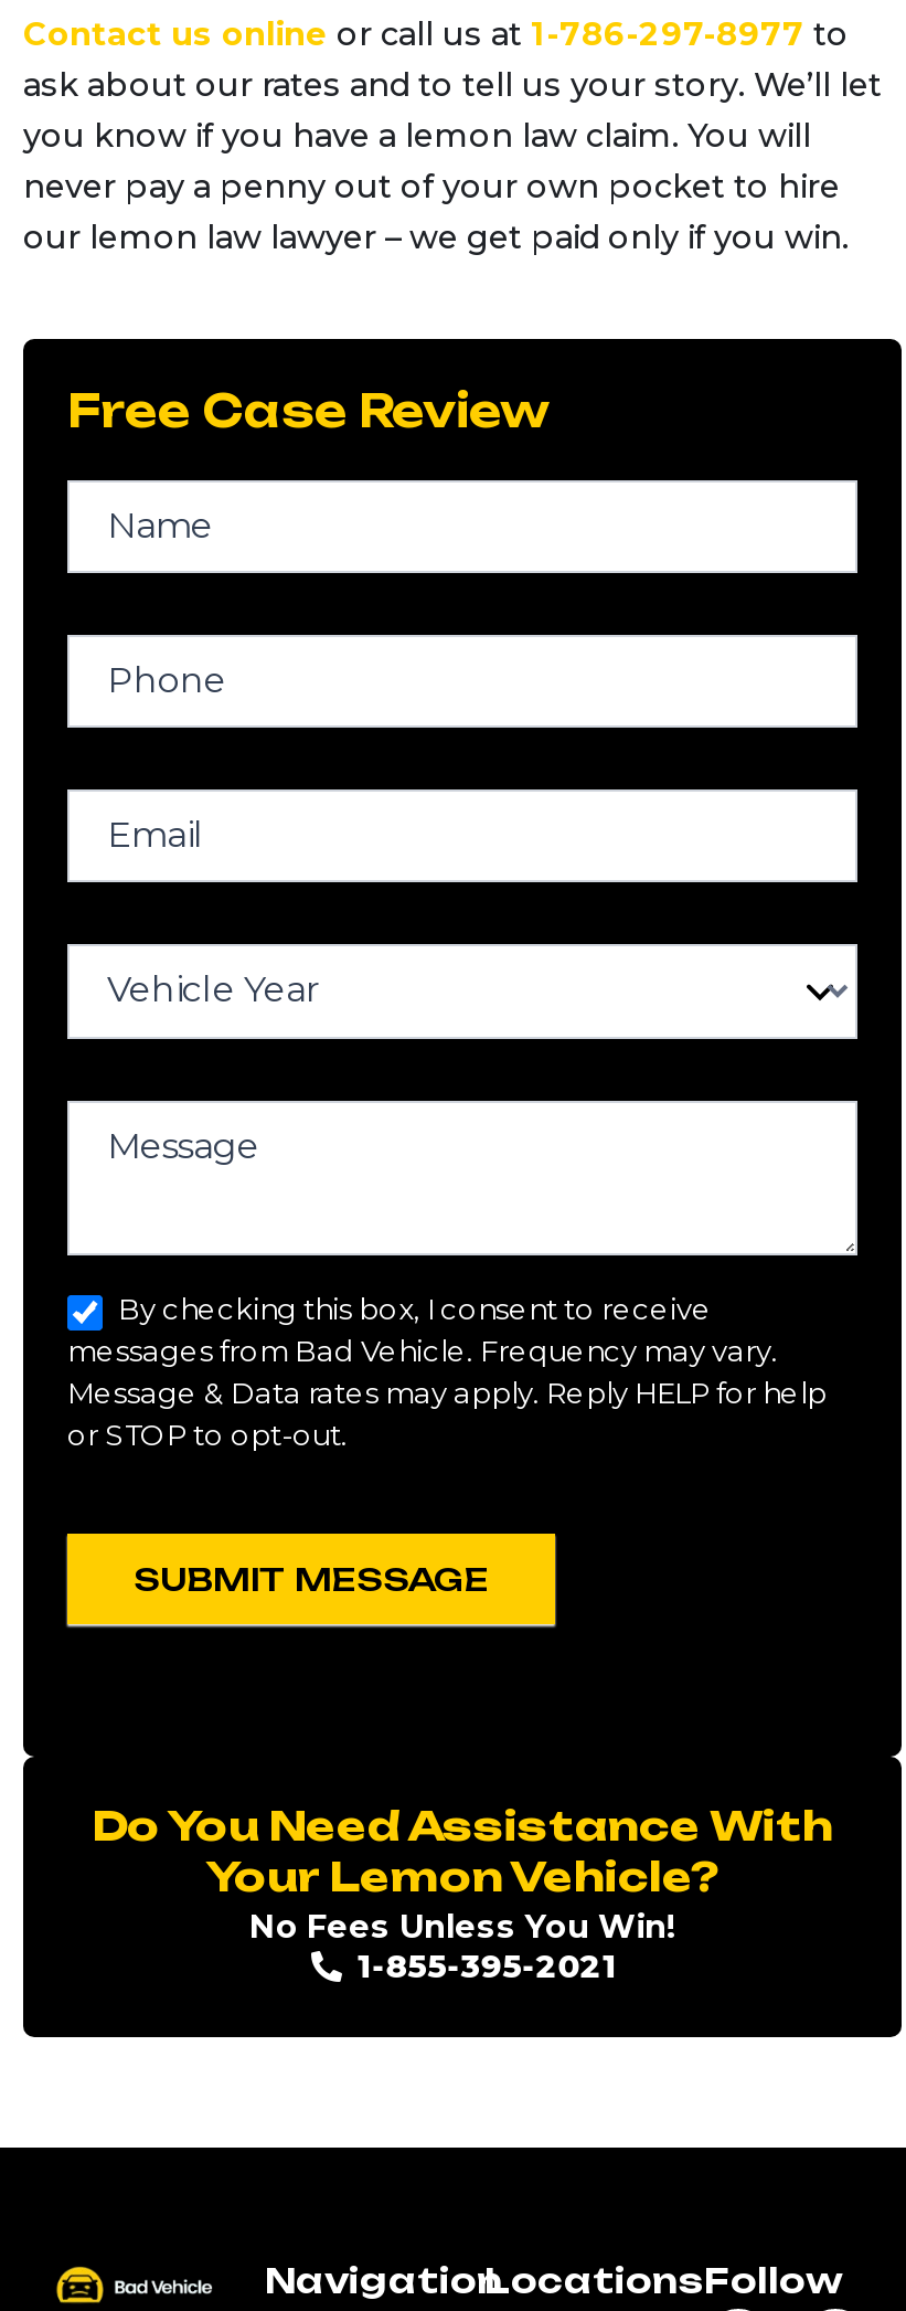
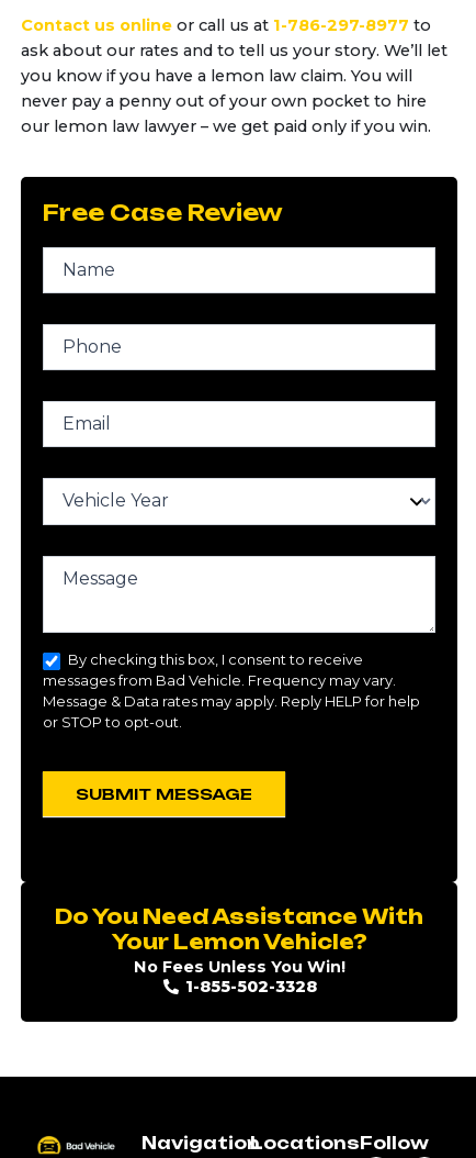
[357,1946,617,1985] 1-855-395-2021 -> [186,976,317,996] 1-855-502-3328

